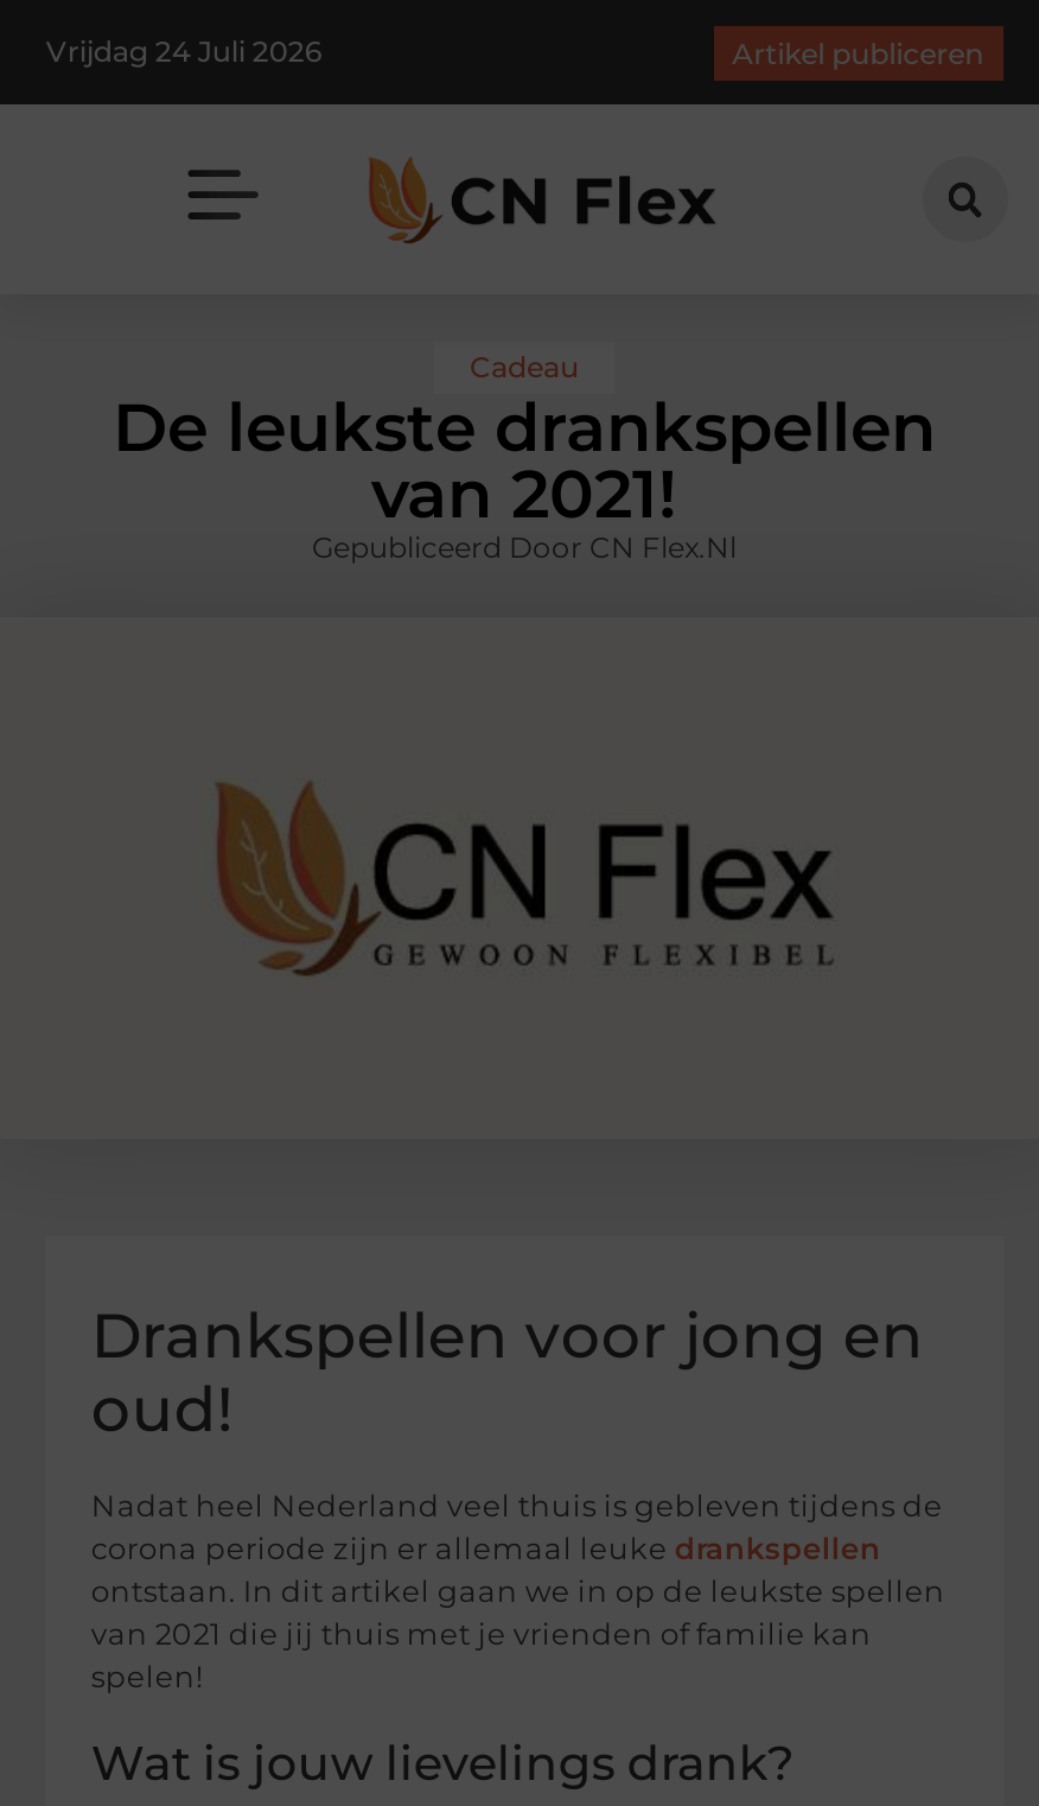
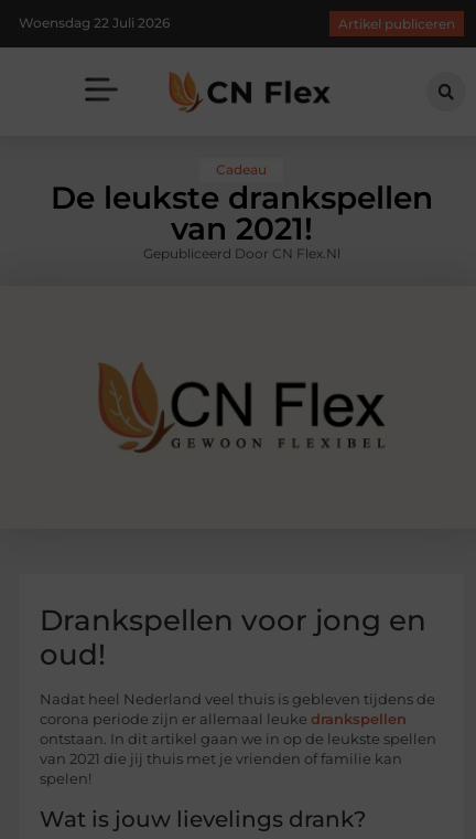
[46,32,321,68] Vrijdag 24 Juli 2026 -> [19,14,170,30] Woensdag 22 Juli 2026

